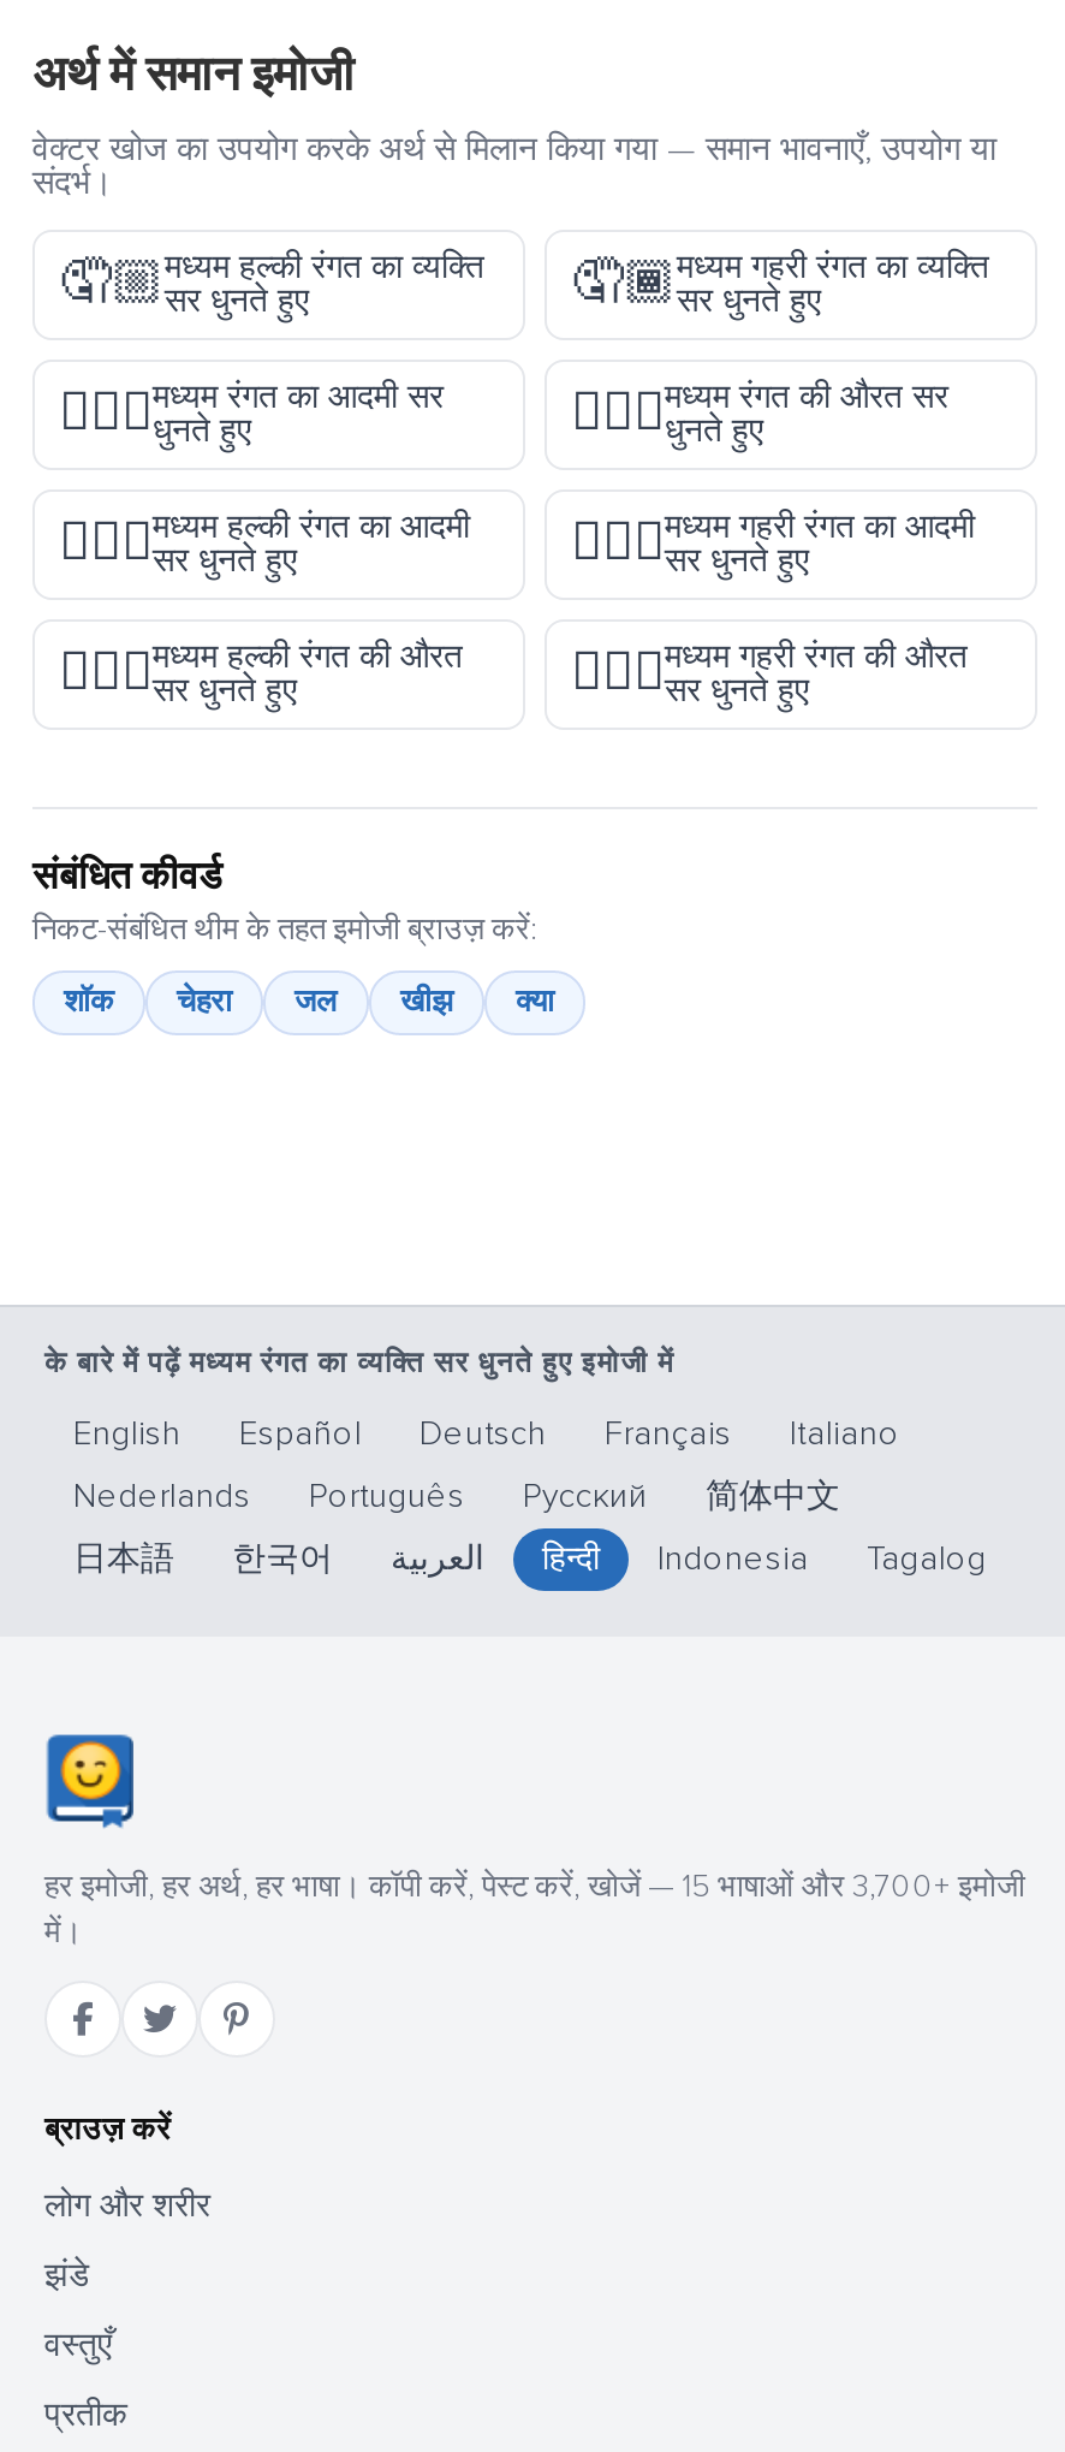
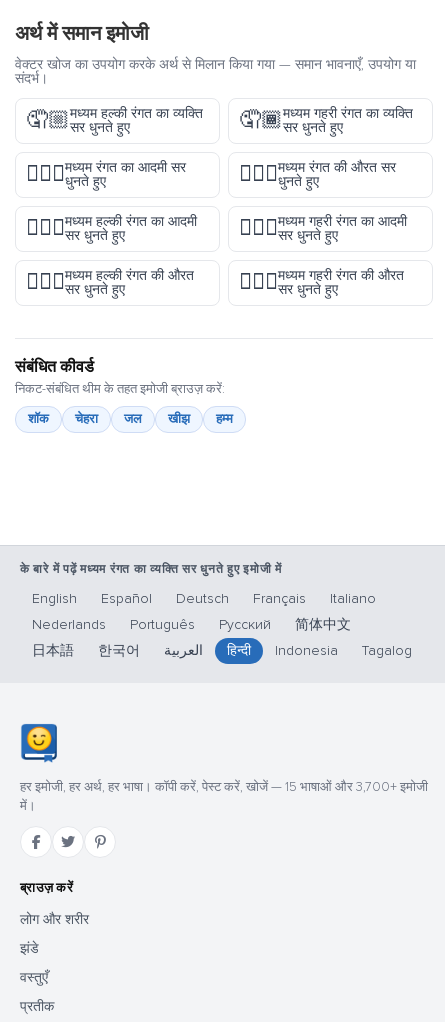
[516,982,554,1021] क्या -> [216,411,233,427] हम्म

